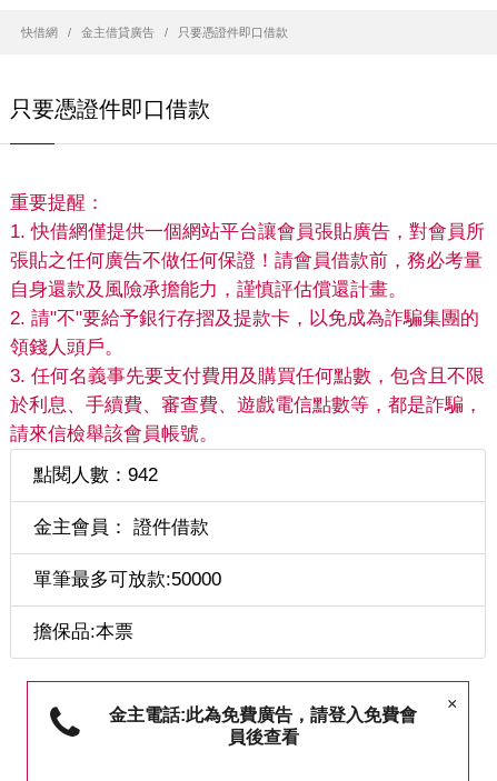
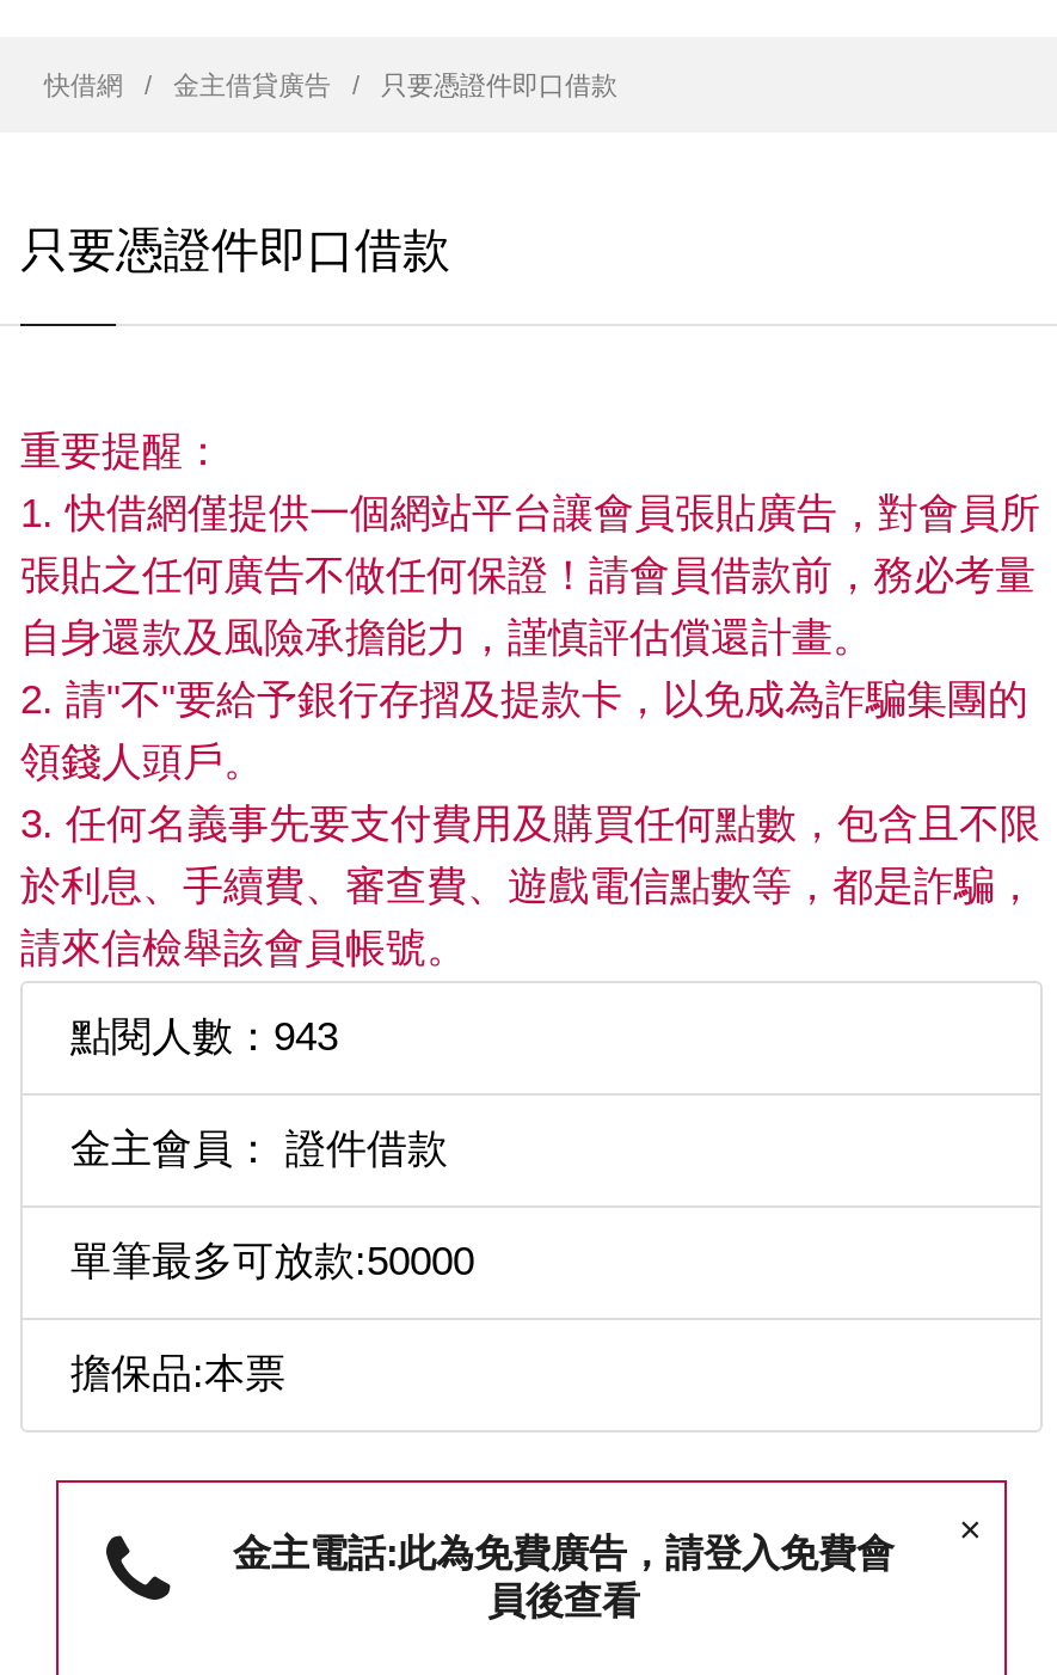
[33,464,158,485] 點閱人數：942 -> [70,1014,338,1060] 點閱人數：943

